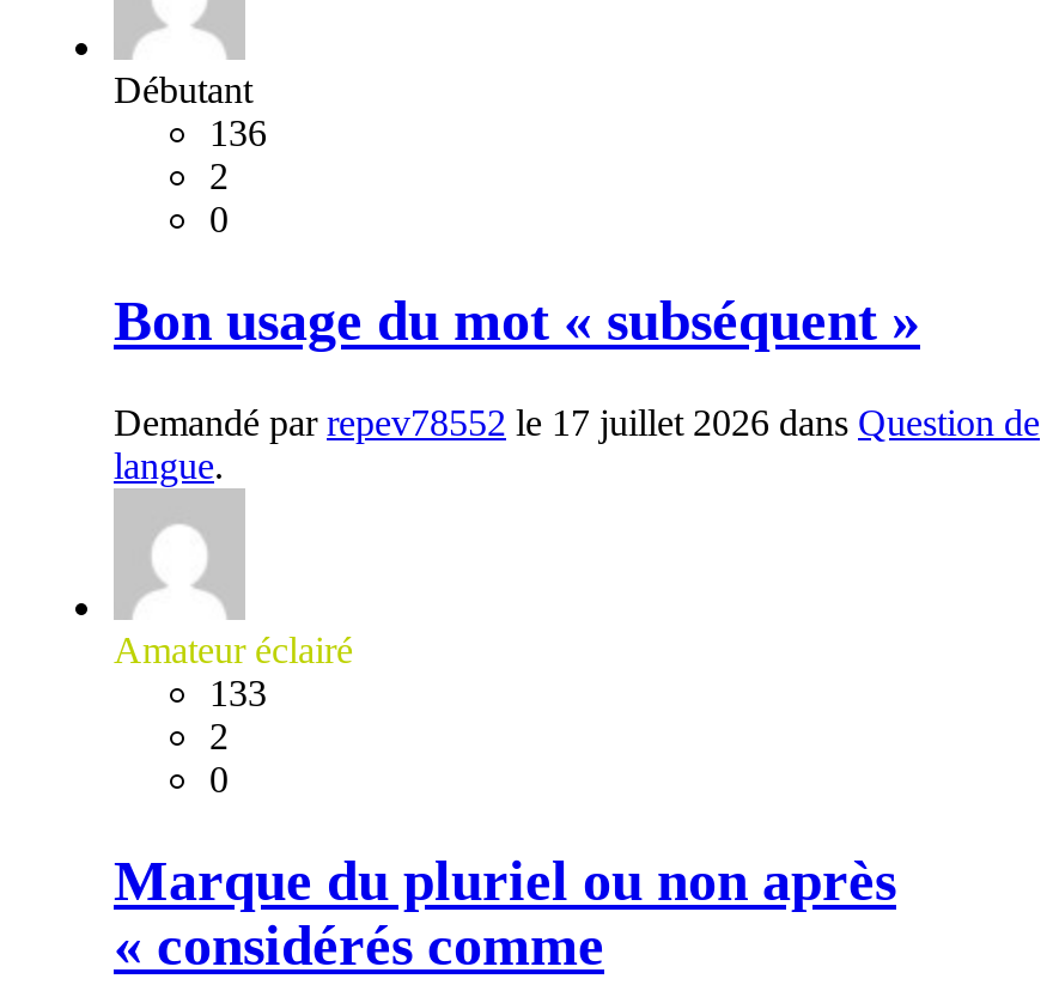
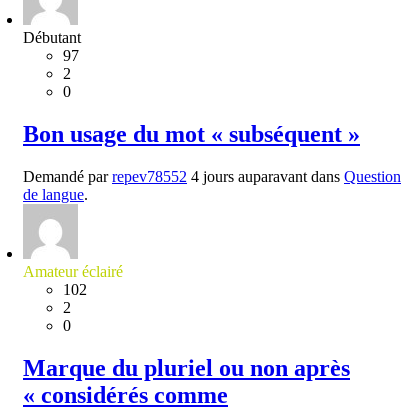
[209,113,267,154] 136 -> [63,47,79,64] 97
[114,403,1040,486] Demandé par repev78552 le 17 juillet 2026 dans Question de | langue. -> [23,168,401,203] Demandé par repev78552 4 jours auparavant dans Question | de langue.
[209,673,267,714] 133 -> [63,281,87,298] 102

